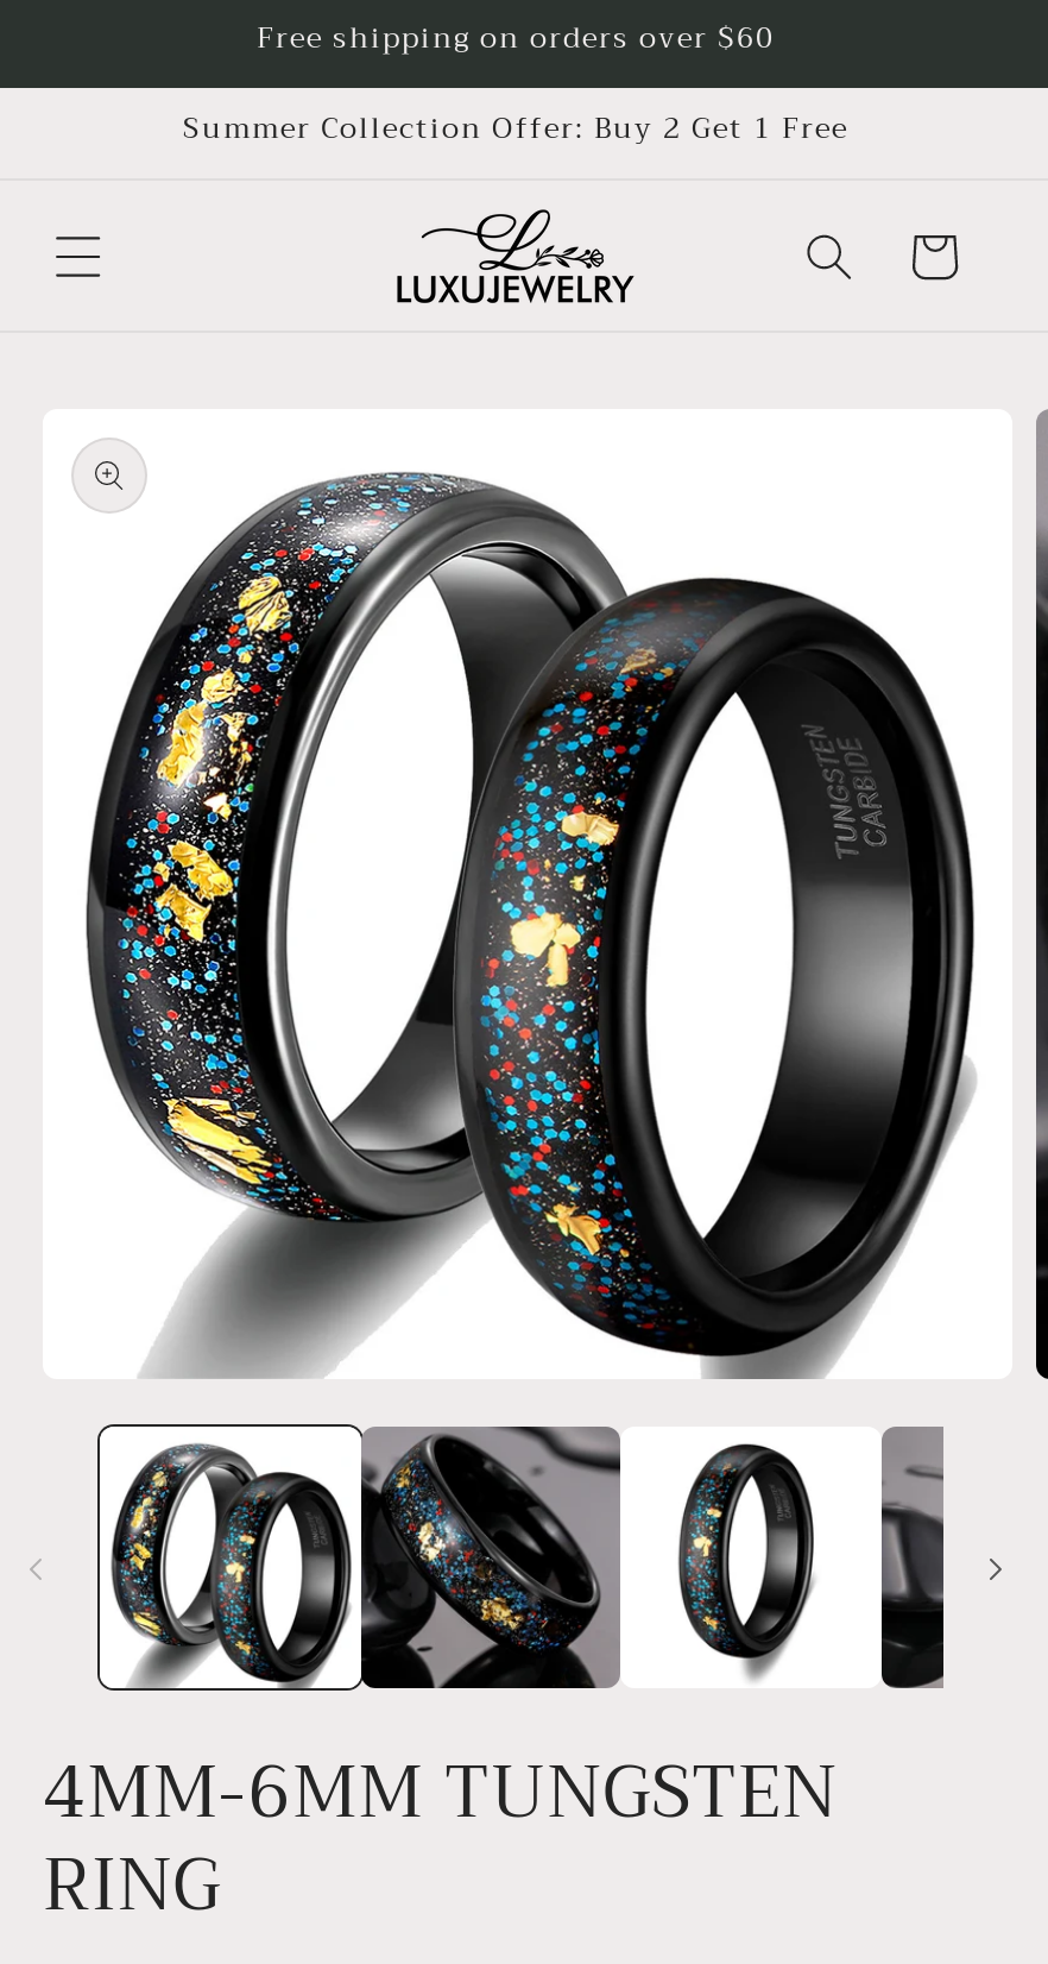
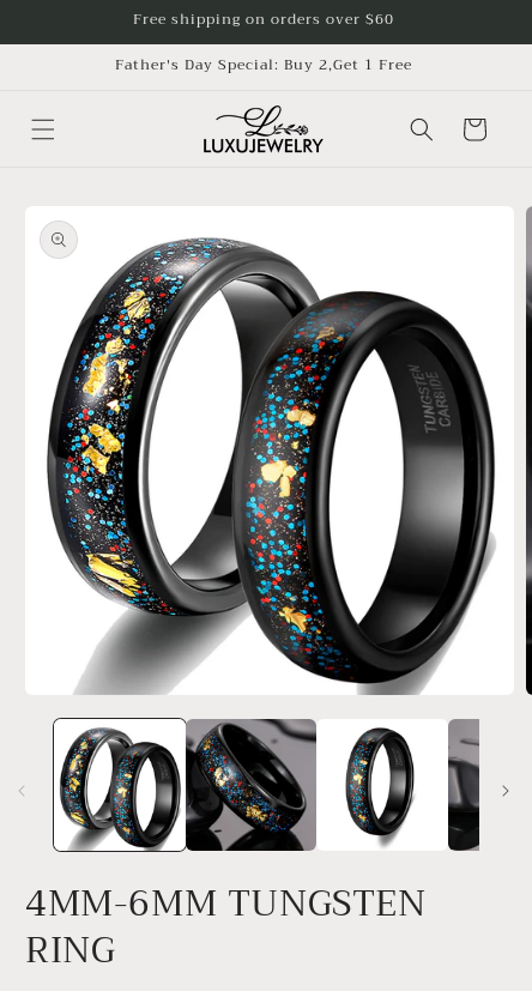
[183,105,848,152] Summer Collection Offer: Buy 2 Get 1 Free -> [115,53,412,77] Father's Day Special: Buy 2,Get 1 Free

